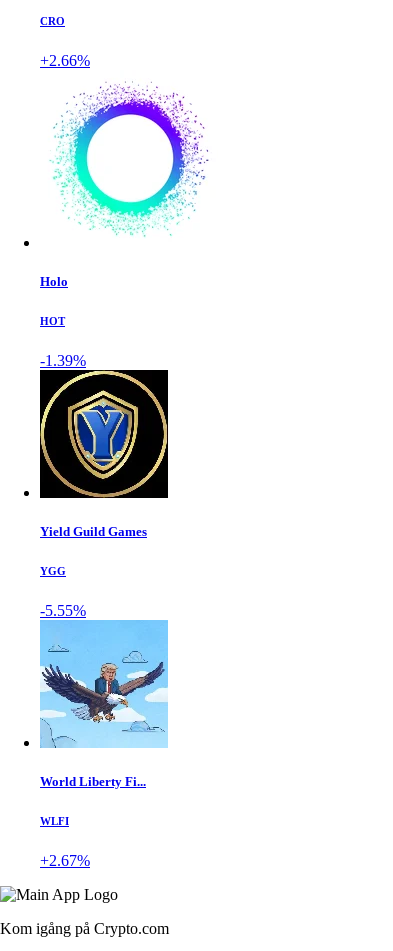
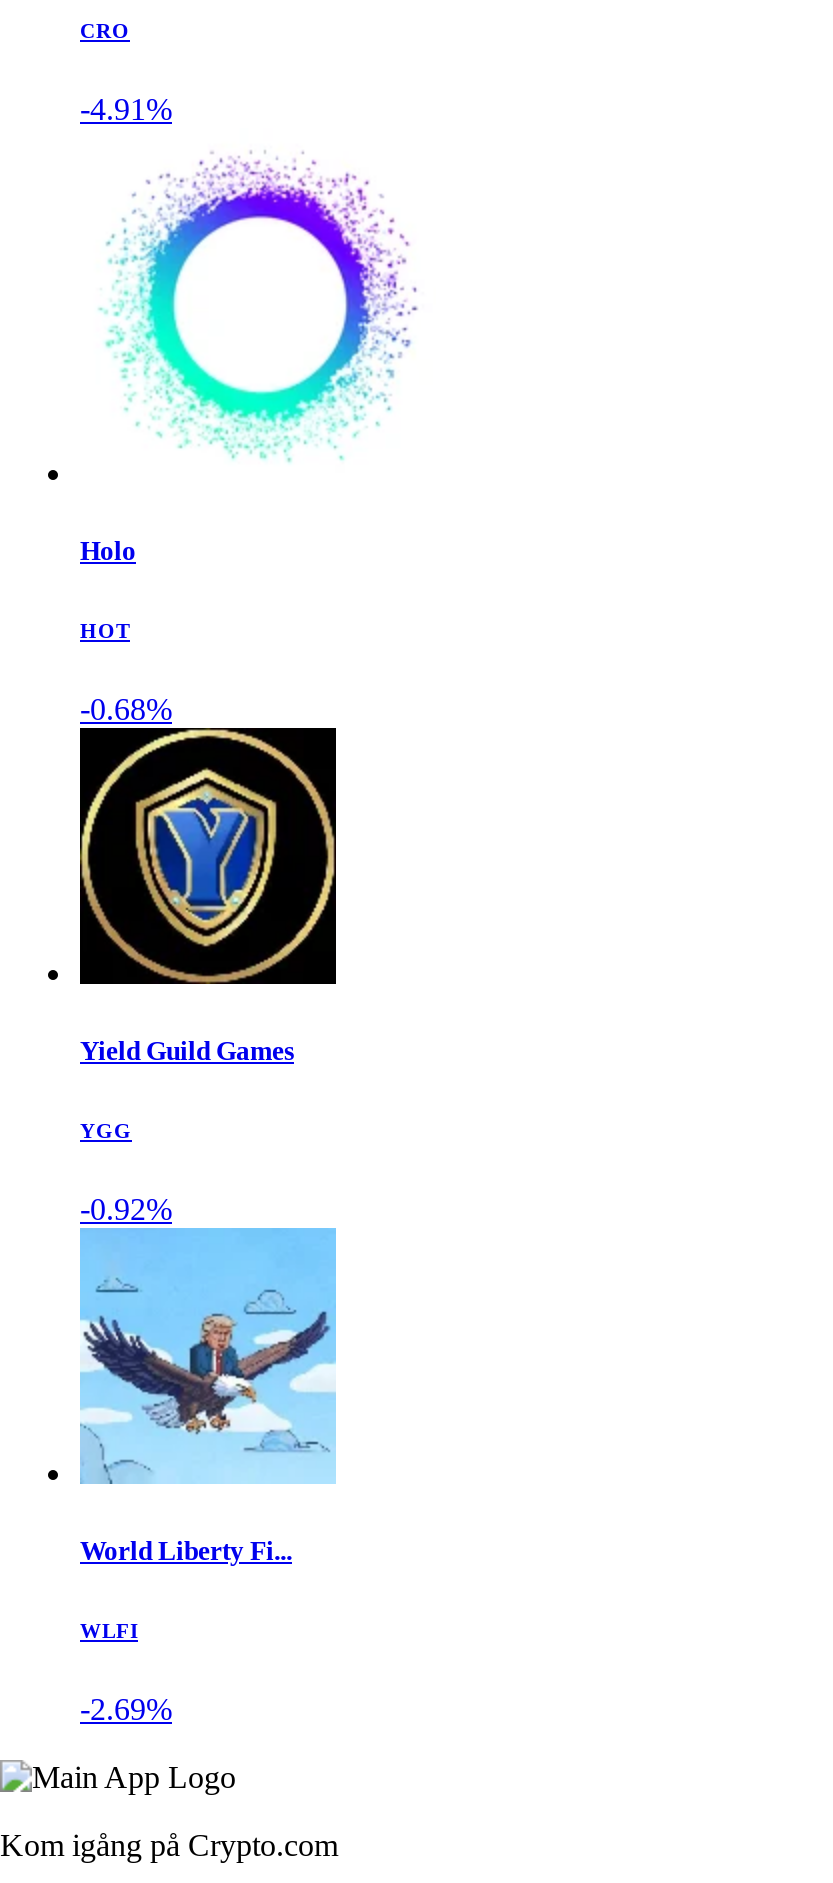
[40,52,90,69] +2.66% -> [80,92,172,126] -4.91%
[40,352,86,369] -1.39% -> [80,692,172,726] -0.68%
[40,602,86,619] -5.55% -> [80,1192,172,1226] -0.92%
[40,852,90,869] +2.67% -> [80,1693,172,1727] -2.69%

